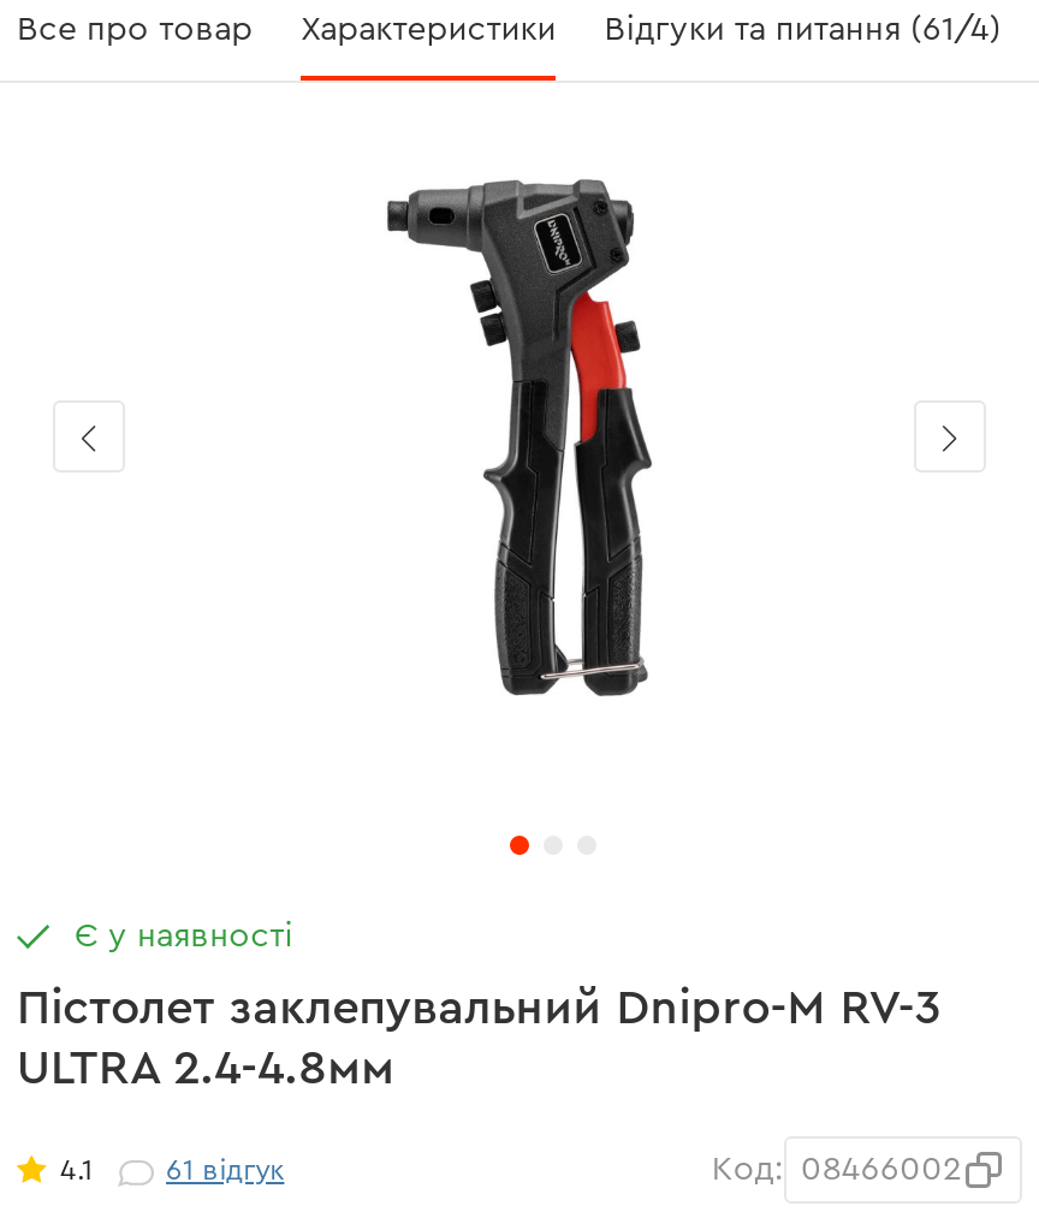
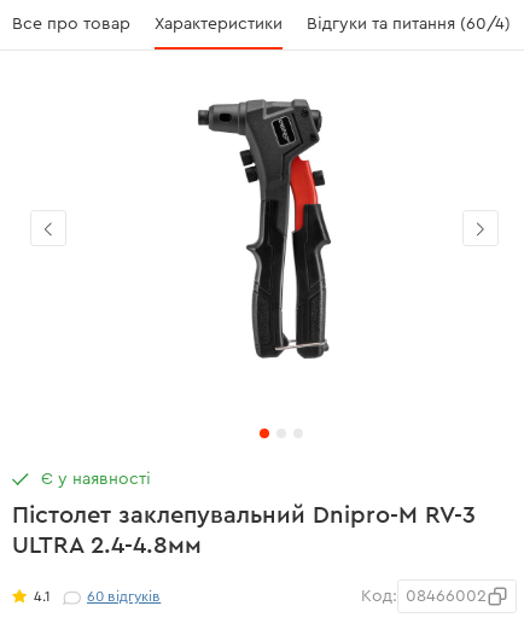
[604,13,1002,47] Відгуки та питання (61/4) -> [307,16,510,33] Відгуки та питання (60/4)
[166,1155,284,1184] 61 відгук -> [87,589,161,604] 60 відгуків

